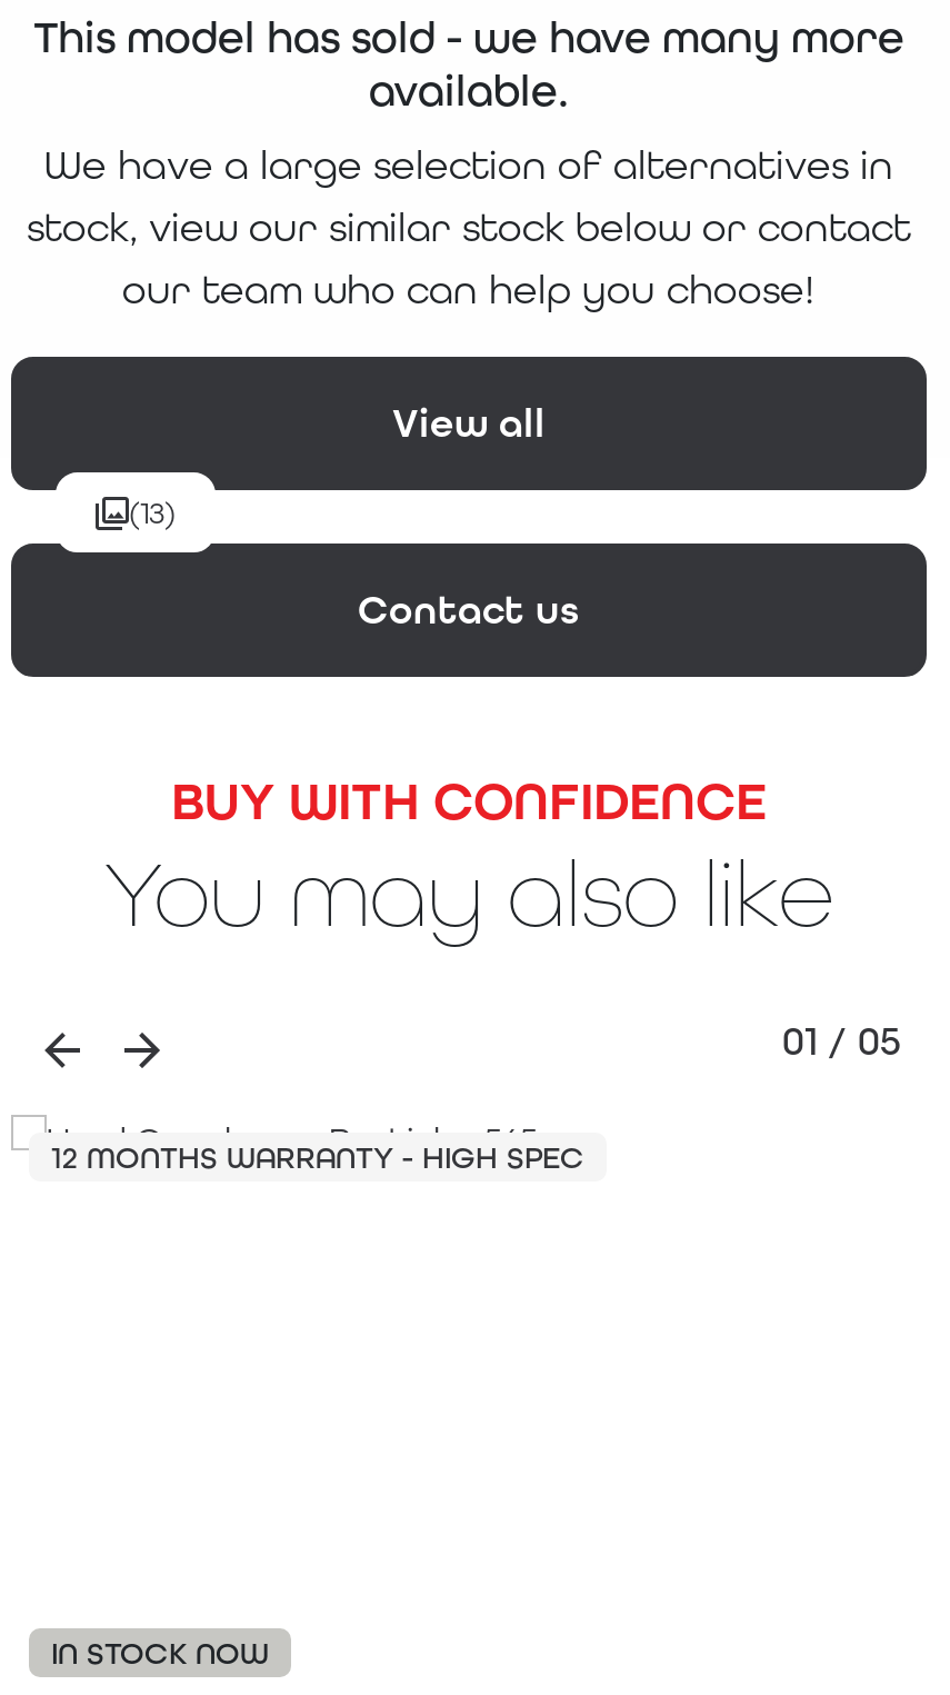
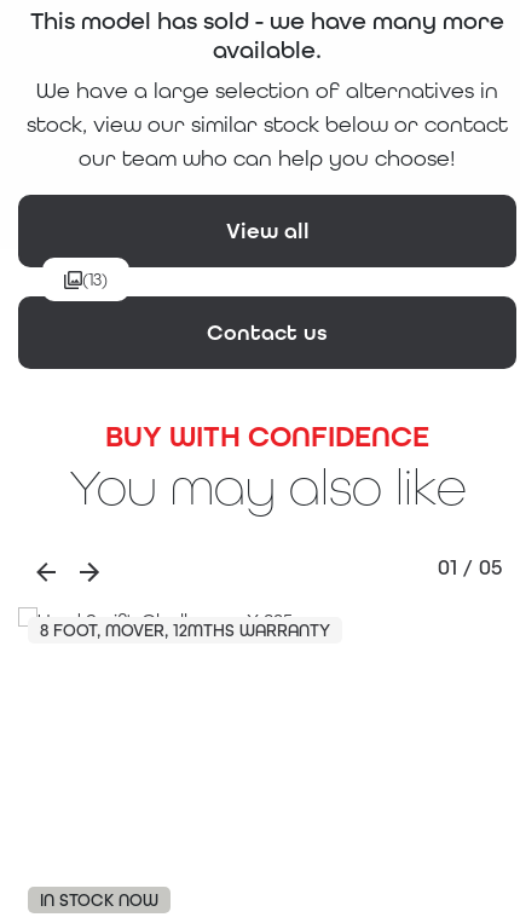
[51,1139,584,1175] 12 MONTHS WARRANTY - HIGH SPEC -> [40,621,330,640] 8 FOOT, MOVER, 12MTHS WARRANTY

